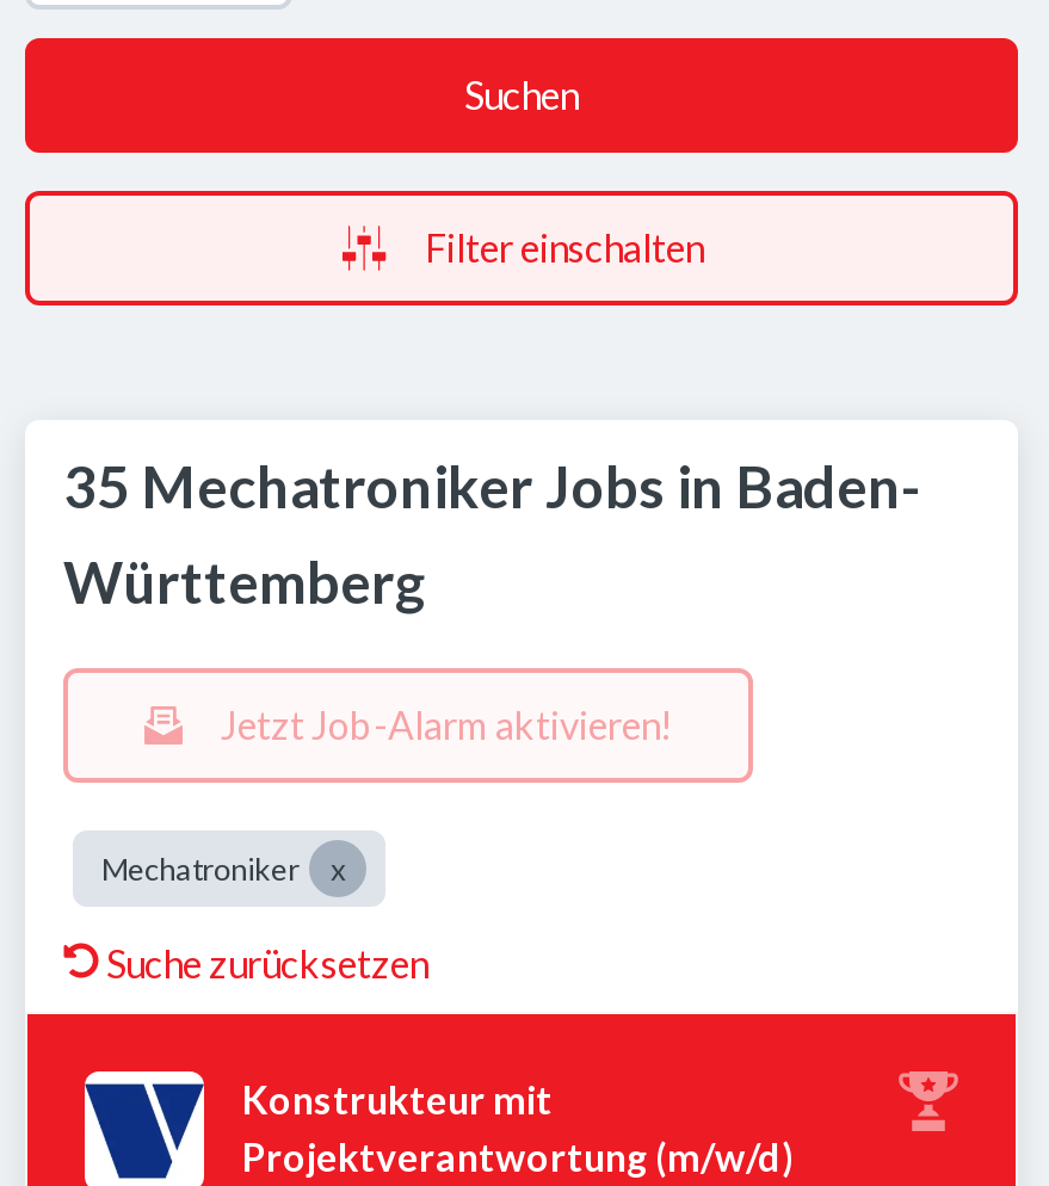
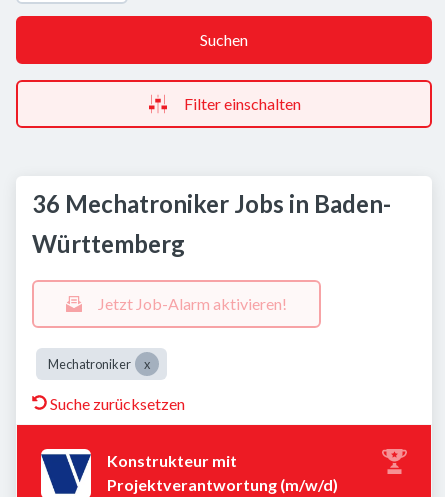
[63,451,920,520] 35 Mechatroniker Jobs in Baden- -> [32,189,391,218] 36 Mechatroniker Jobs in Baden-

